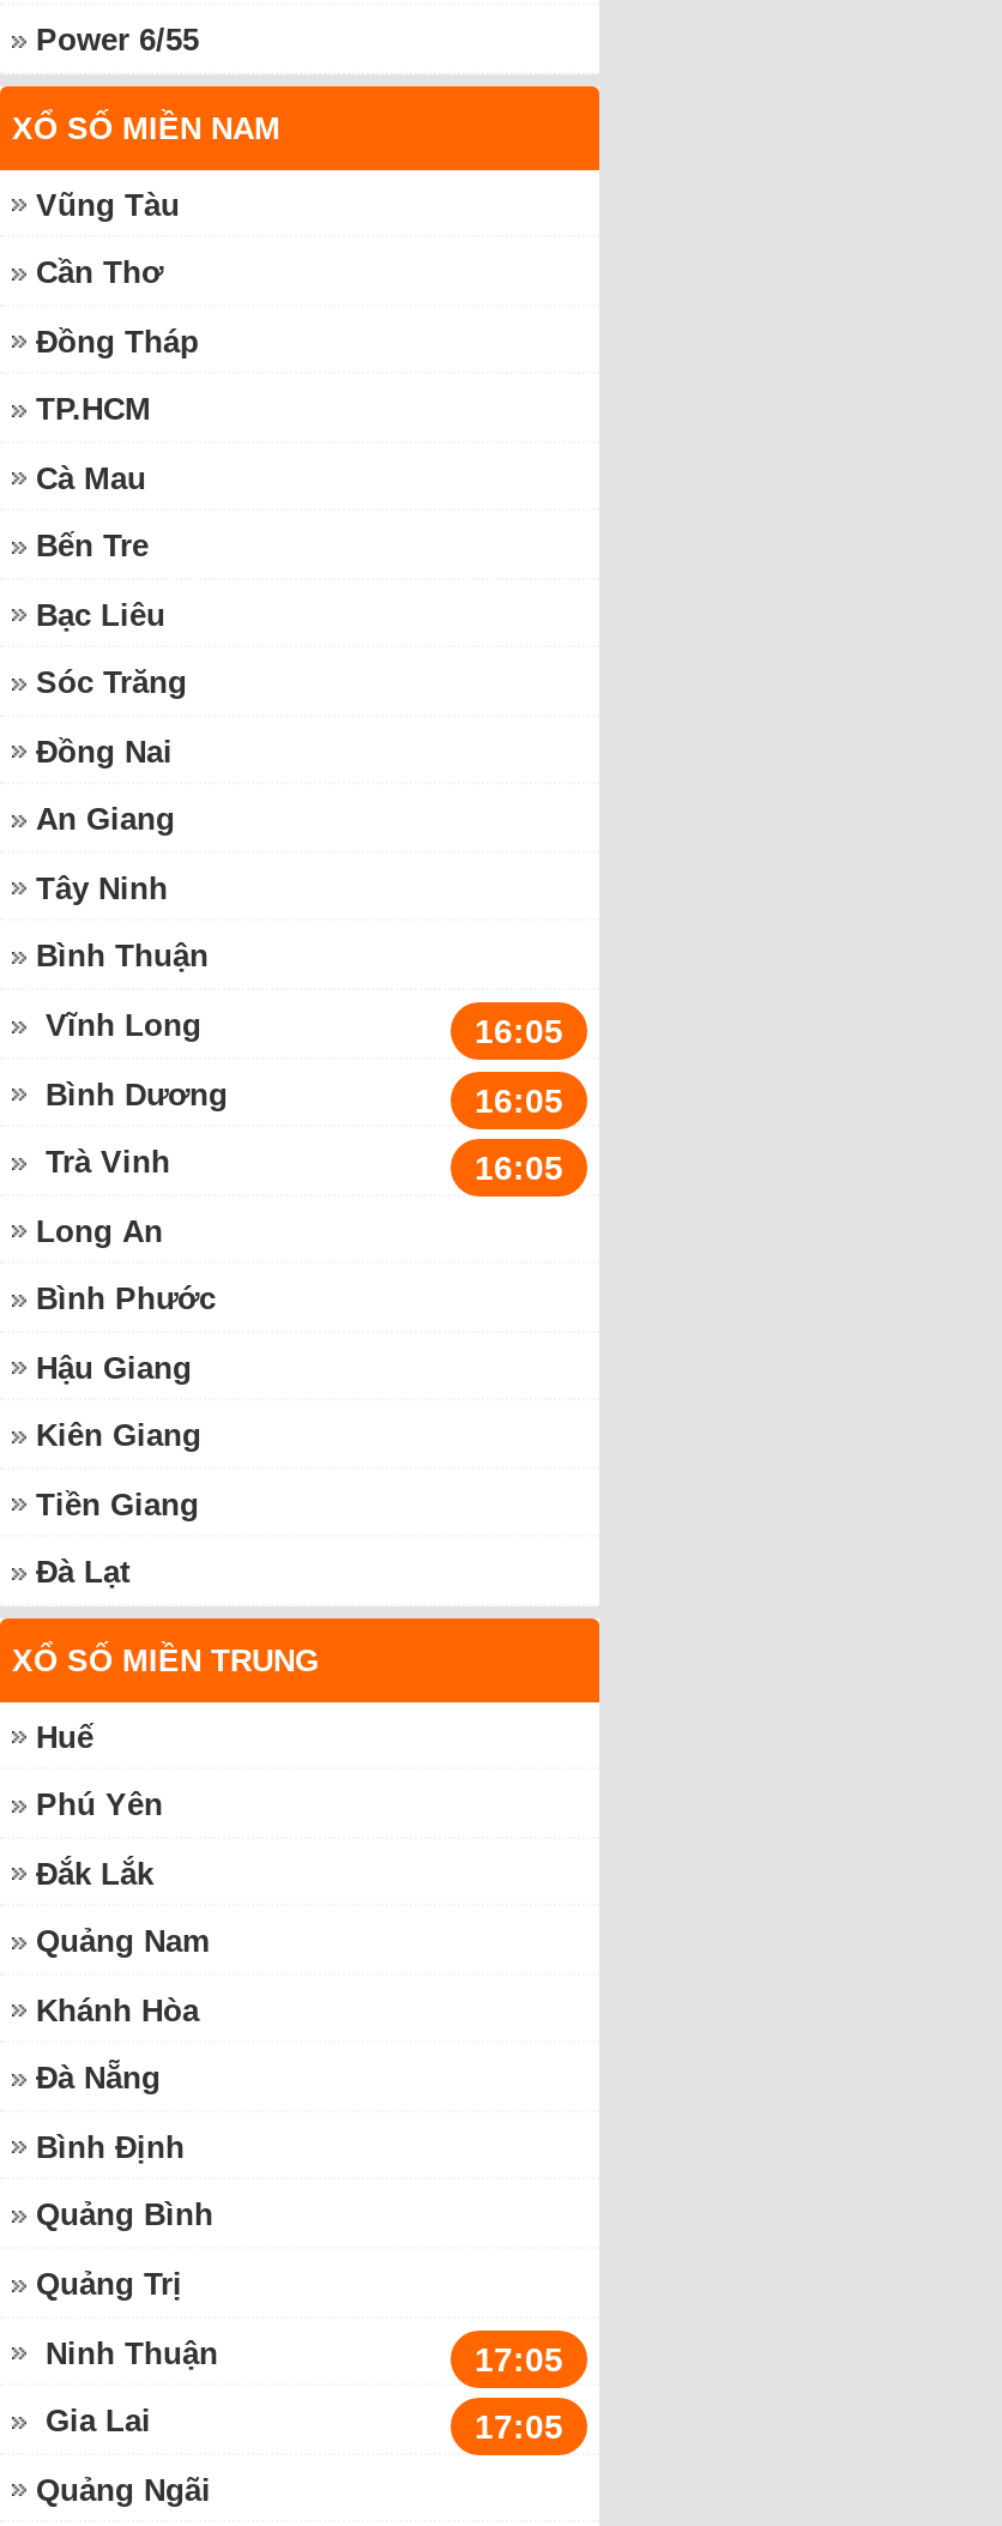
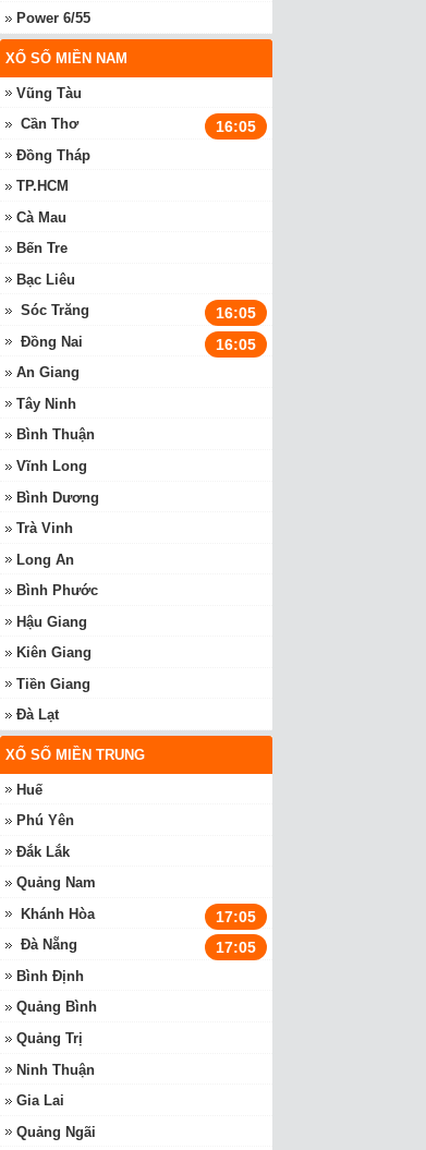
none -> [216,118,256,135] 16:05
none -> [216,304,256,322] 16:05
none -> [216,336,256,353] 16:05
[475,1012,563,1050] 16:05 -> none
[475,1080,563,1119] 16:05 -> none
[475,1149,563,1187] 16:05 -> none
none -> [216,908,256,925] 17:05
none -> [216,939,256,956] 17:05
[475,2339,563,2377] 17:05 -> none
[475,2408,563,2446] 17:05 -> none

